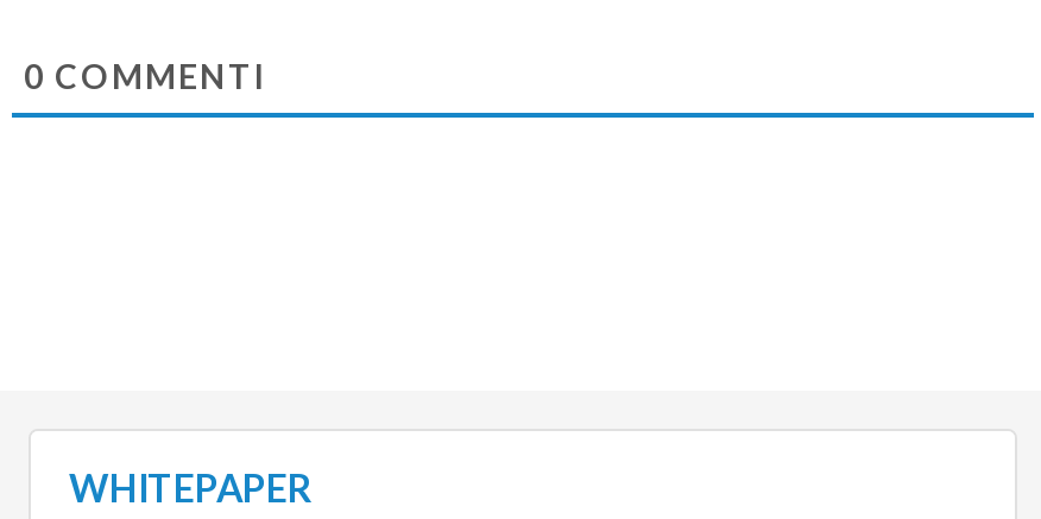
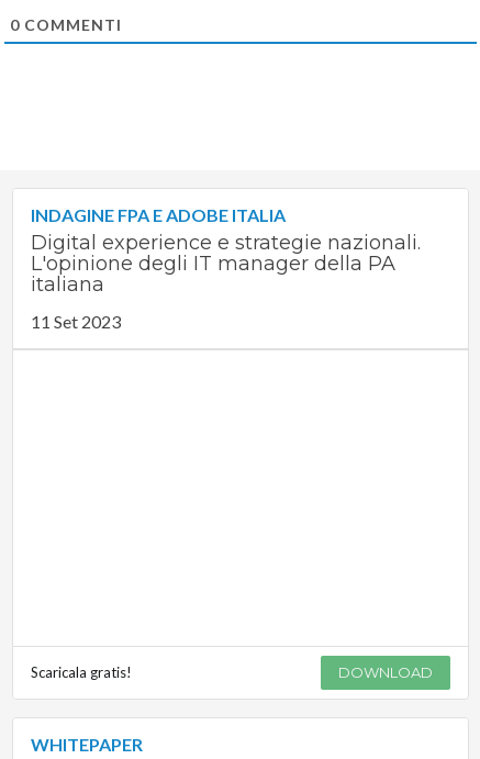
none -> [31,205,421,332] INDAGINE FPA E ADOBE ITALIA | Digital experience e strategie nazionali. | L'opinione degli IT manager della PA | italiana | 11 Set 2023
none -> [31,664,433,681] Scaricala gratis! | DOWNLOAD

